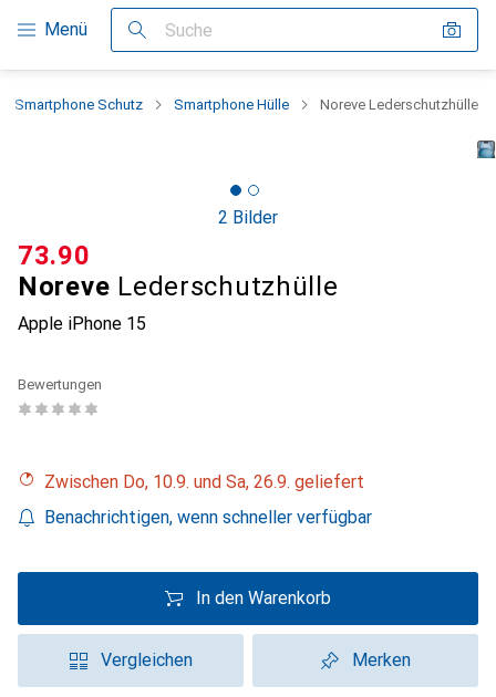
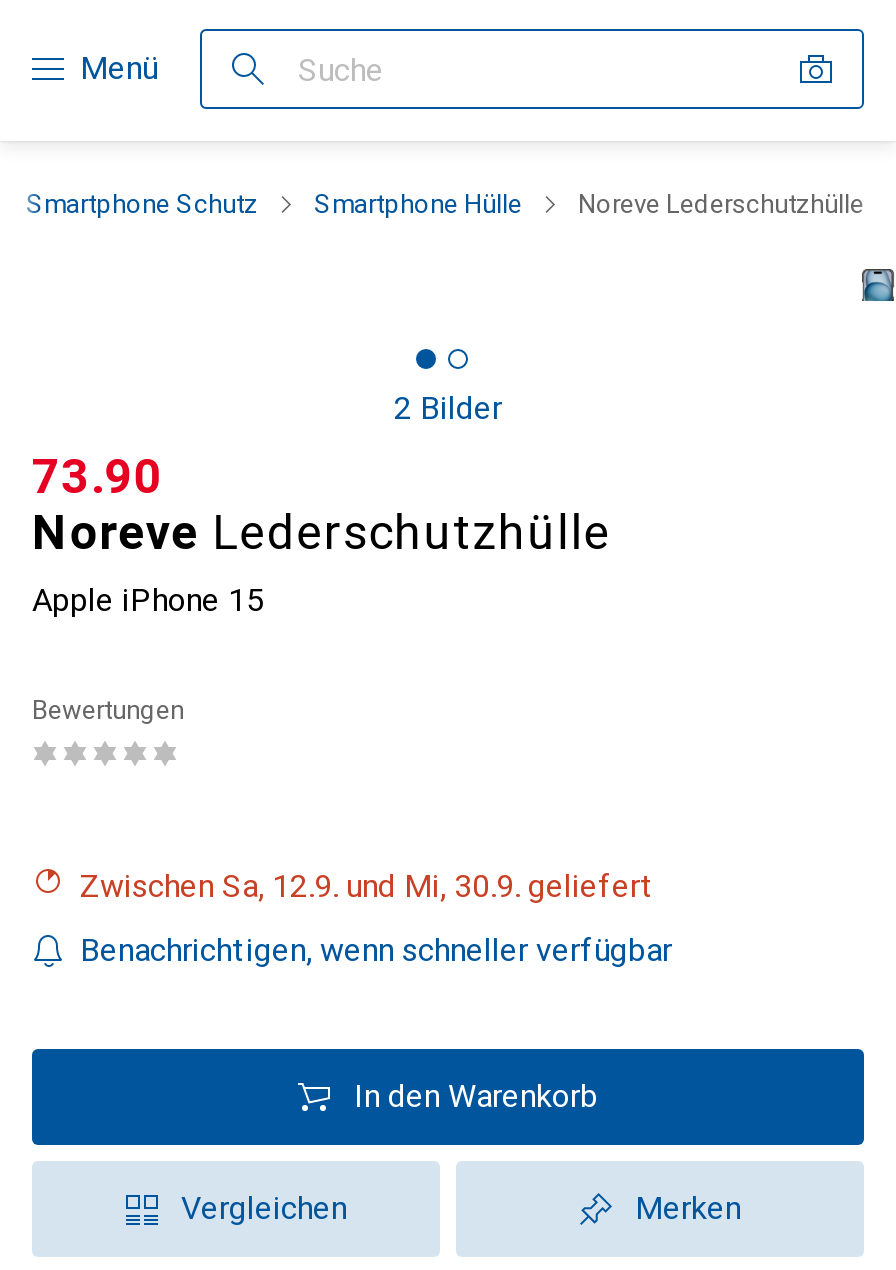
[55,471,364,492] Zwischen Do, 10.9. und Sa, 26.9. geliefert -> [100,867,654,905] Zwischen Sa, 12.9. und Mi, 30.9. geliefert

